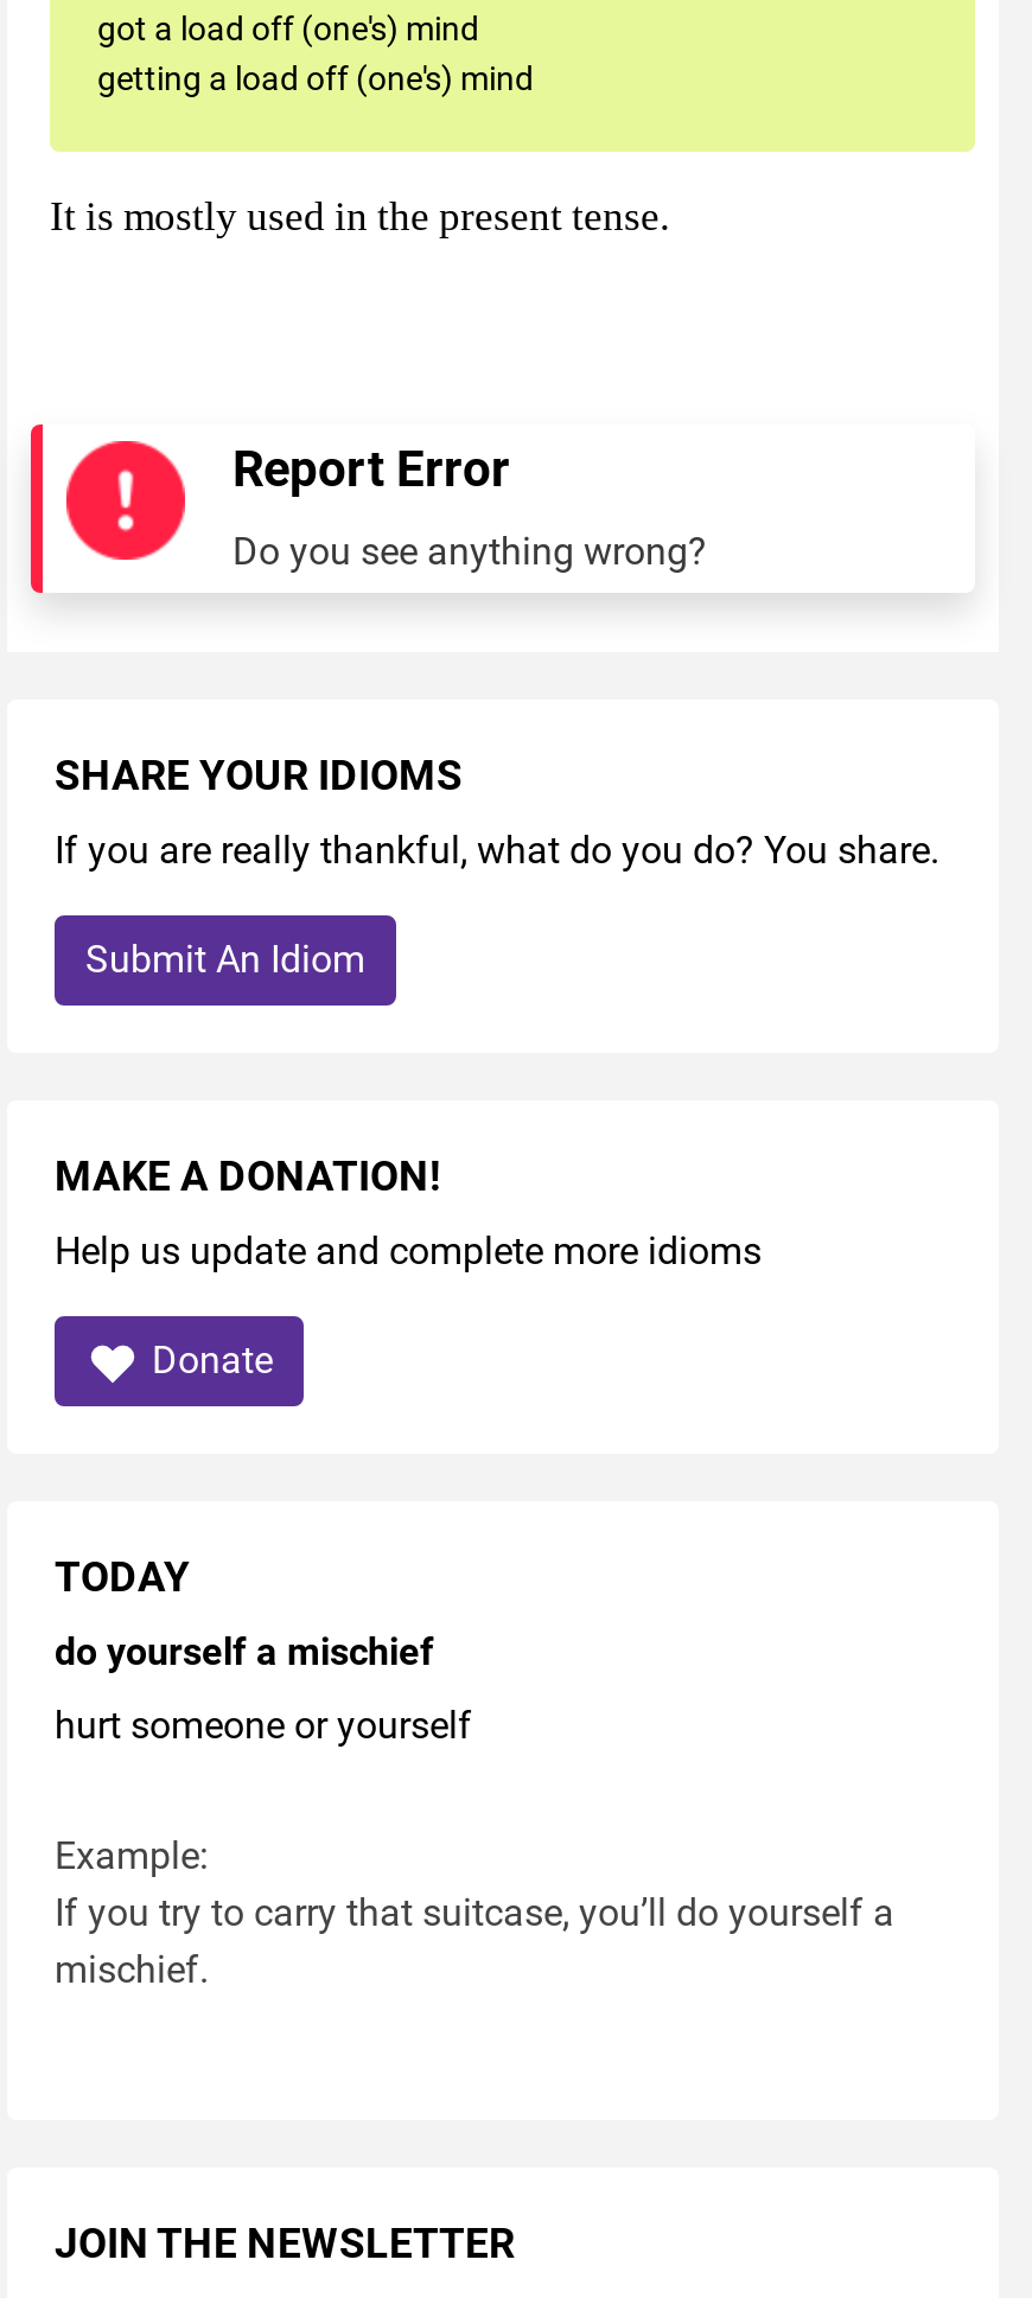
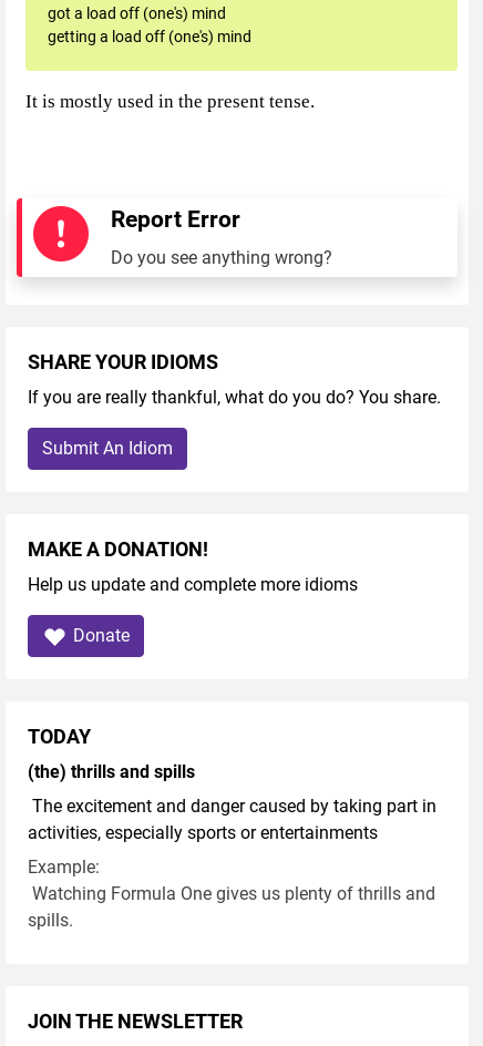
[55,1629,434,1674] do yourself a mischief -> [28,761,195,782] (the) thrills and spills
[55,1703,472,1748] hurt someone or yourself -> [28,796,436,843] The excitement and danger caused by taking part in | activities, especially sports or entertainments
[55,1890,894,1992] If you try to carry that suitcase, you’ll do yourself a | mischief. -> [28,883,435,931] Watching Formula One gives us plenty of thrills and | spills.

